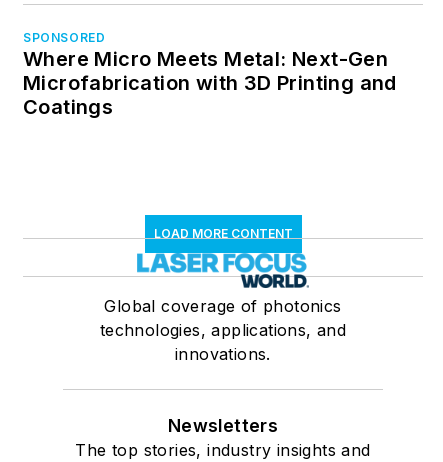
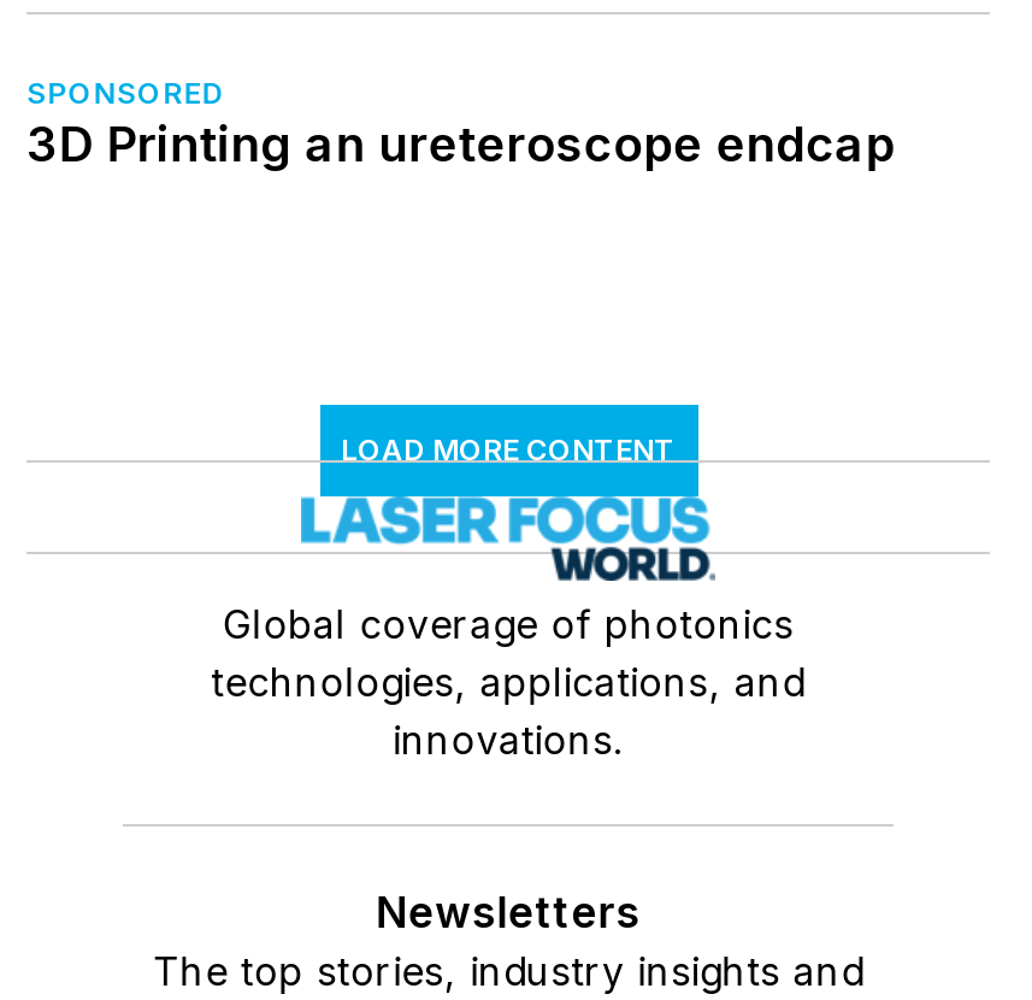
[23,47,397,119] Where Micro Meets Metal: Next-Gen | Microfabrication with 3D Printing and | Coatings -> [26,115,895,173] 3D Printing an ureteroscope endcap

